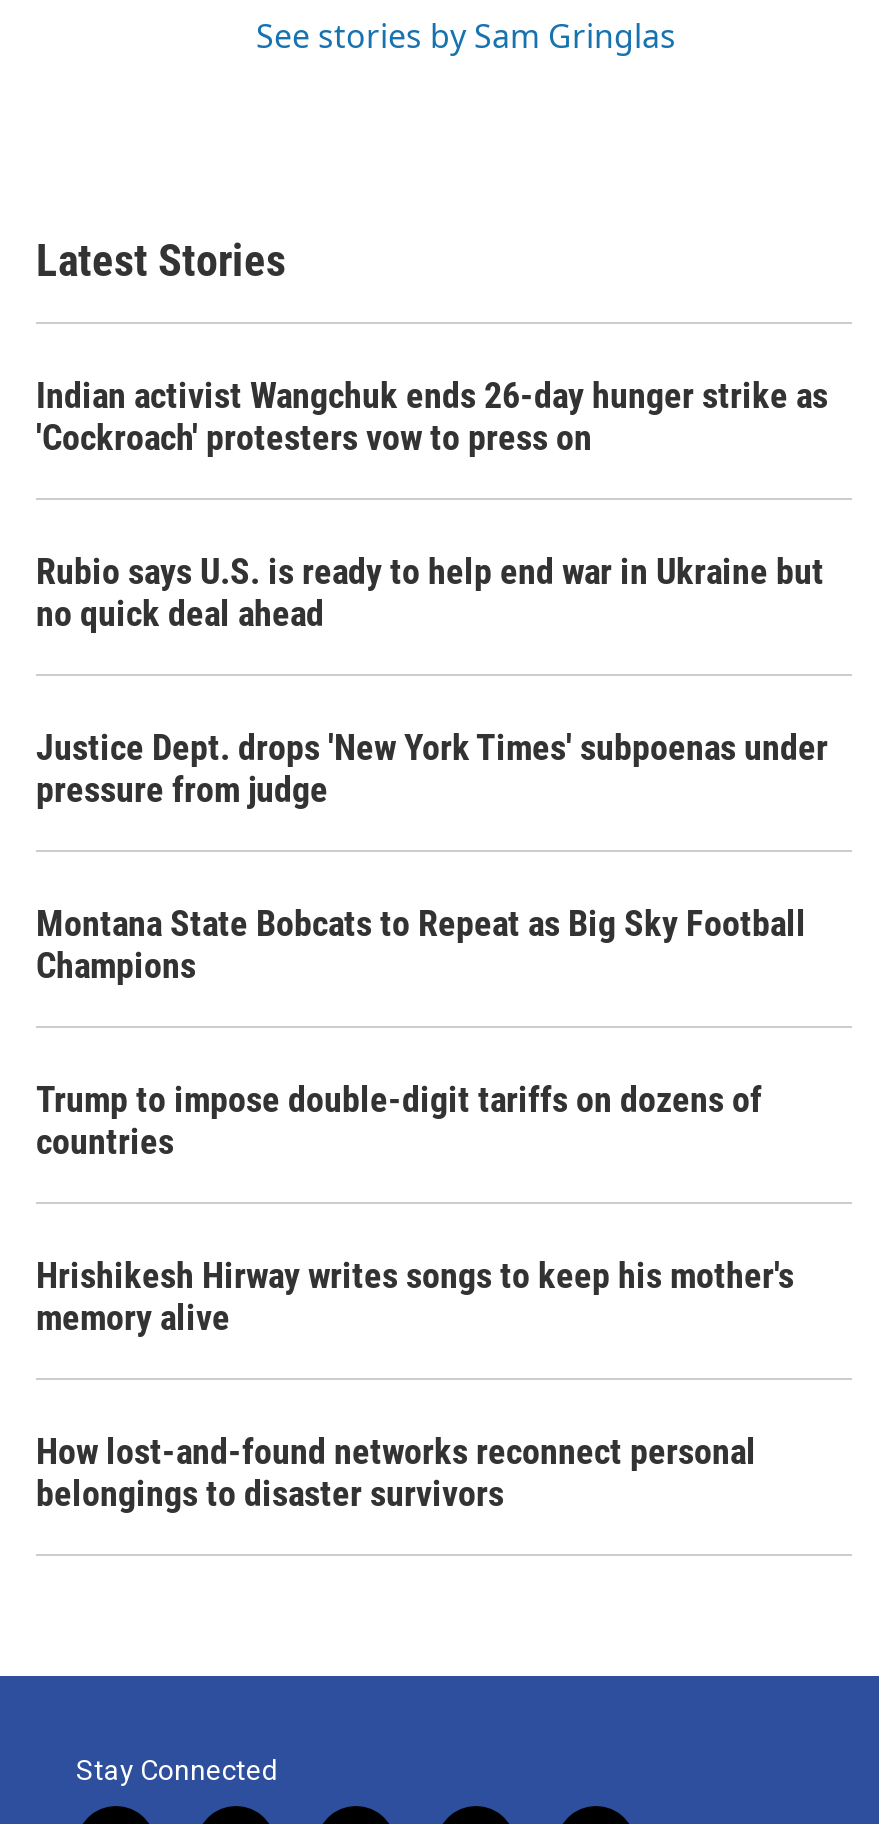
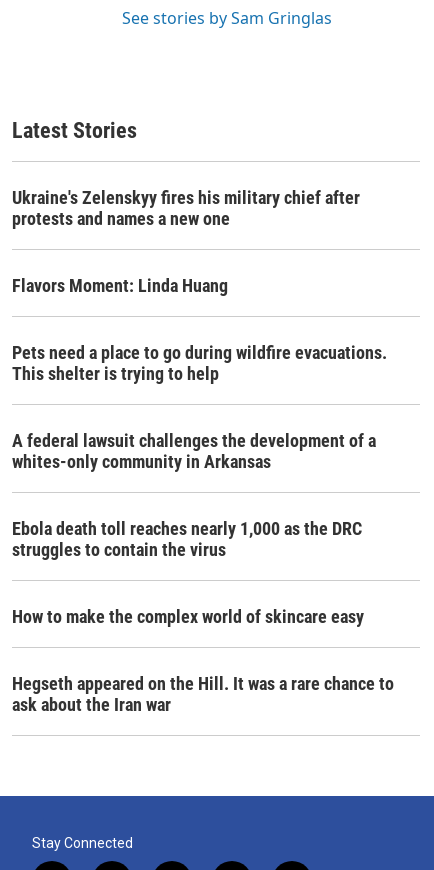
[36,374,828,458] Indian activist Wangchuk ends 26-day hunger strike as | 'Cockroach' protesters vow to press on -> [12,187,360,229] Ukraine's Zelenskyy fires his military chief after | protests and names a new one
[36,550,824,634] Rubio says U.S. is ready to help end war in Ukraine but | no quick deal ahead -> [12,275,228,296] Flavors Moment: Linda Huang
[36,726,828,810] Justice Dept. drops 'New York Times' subpoenas under | pressure from judge -> [12,342,387,384] Pets need a place to go during wildfire evacuations. | This shelter is trying to help
[36,902,806,986] Montana State Bobcats to Repeat as Big Sky Football | Champions -> [12,430,376,472] A federal lawsuit challenges the development of a | whites-only community in Arkansas
[36,1078,762,1162] Trump to impose double-digit tariffs on dozens of | countries -> [12,518,362,560] Ebola death toll reaches nearly 1,000 as the DRC | struggles to contain the virus
[36,1254,794,1338] Hrishikesh Hirway writes songs to keep his mother's | memory alive -> [12,606,364,627] How to make the complex world of skincare easy
[36,1430,756,1514] How lost-and-found networks reconnect personal | belongings to disaster survivors -> [12,673,394,715] Hegseth appeared on the Hill. It was a rare chance to | ask about the Iran war

